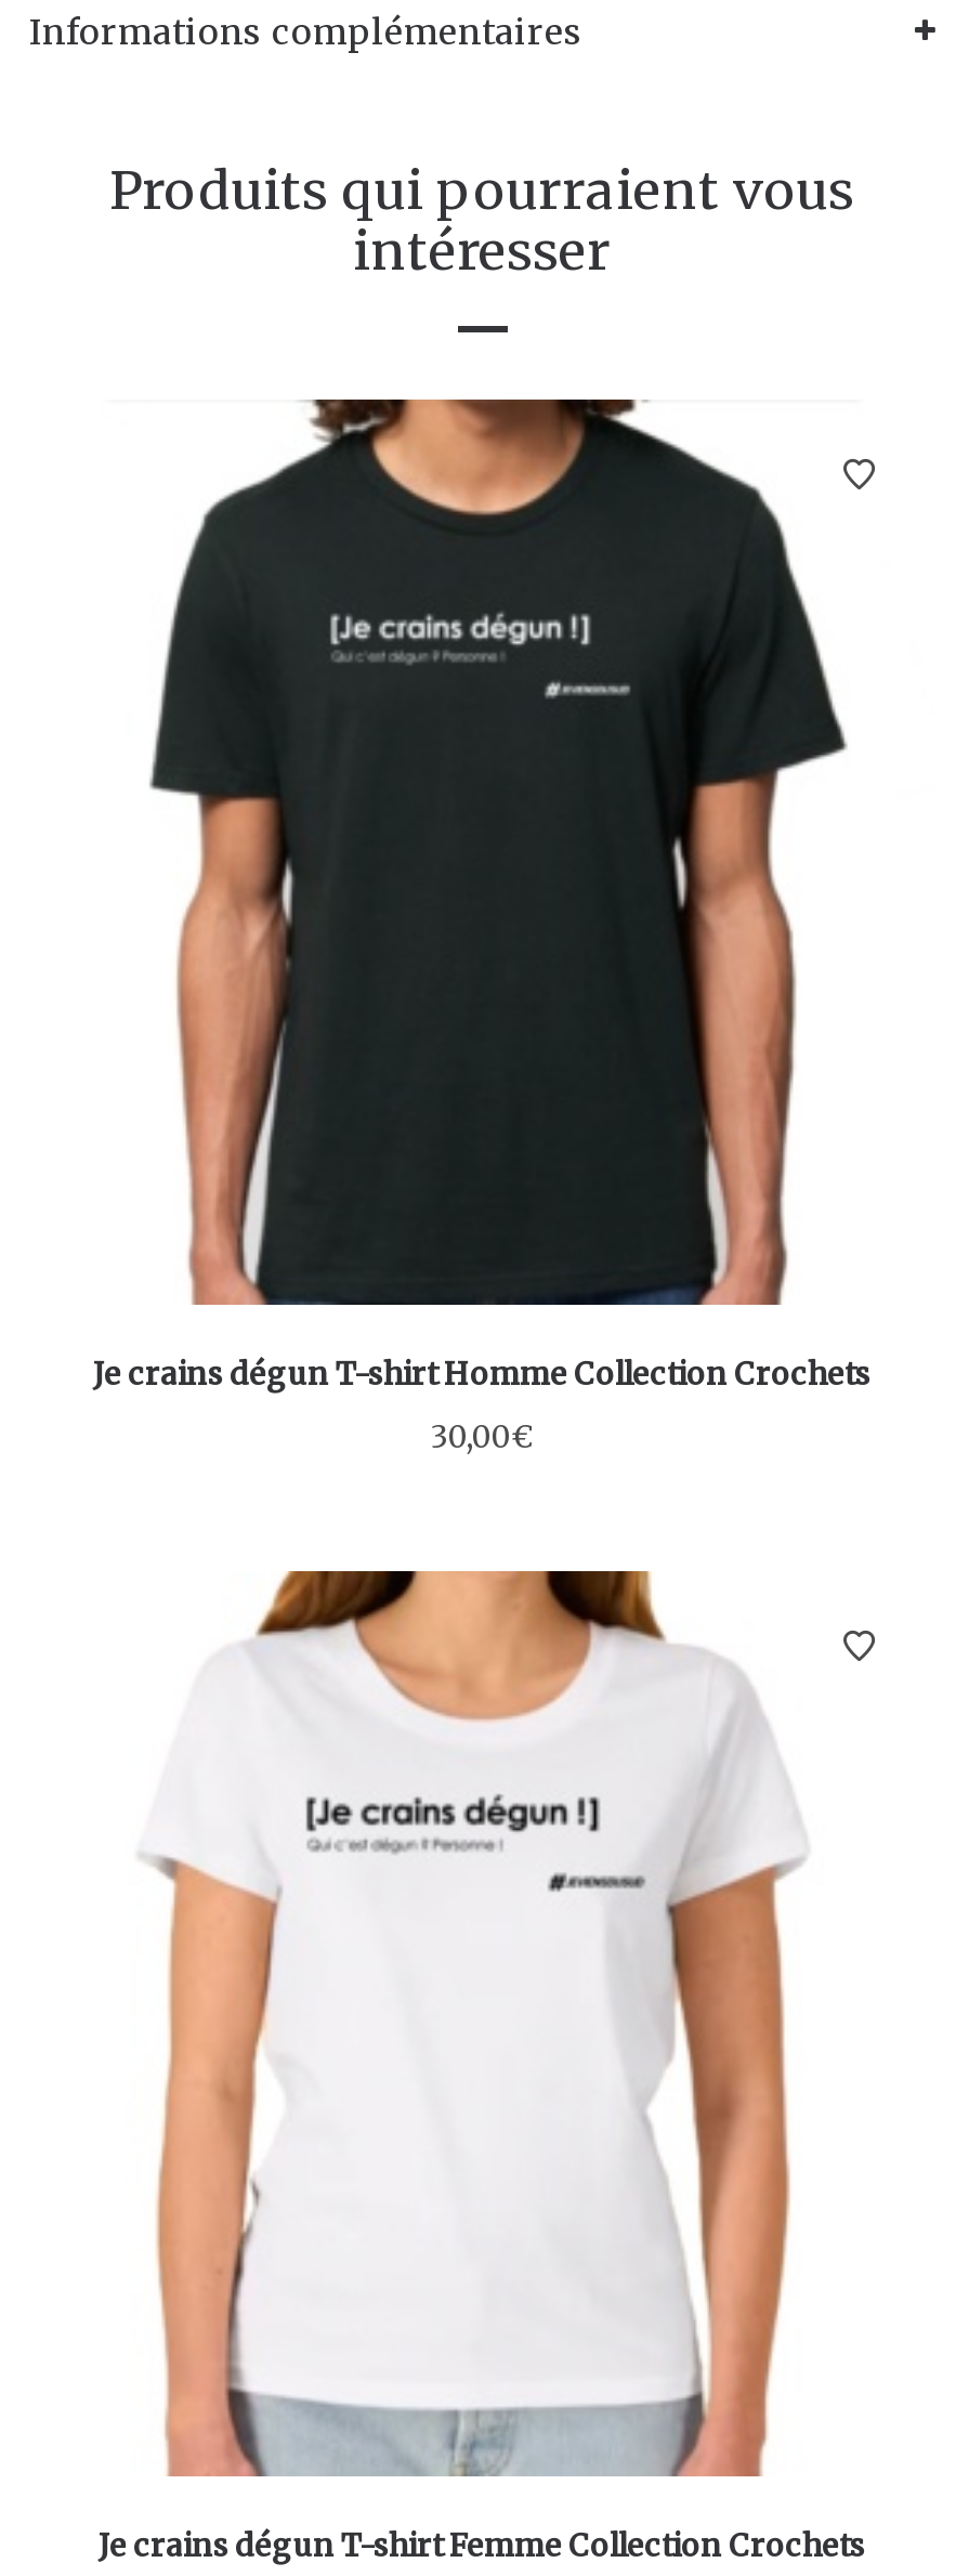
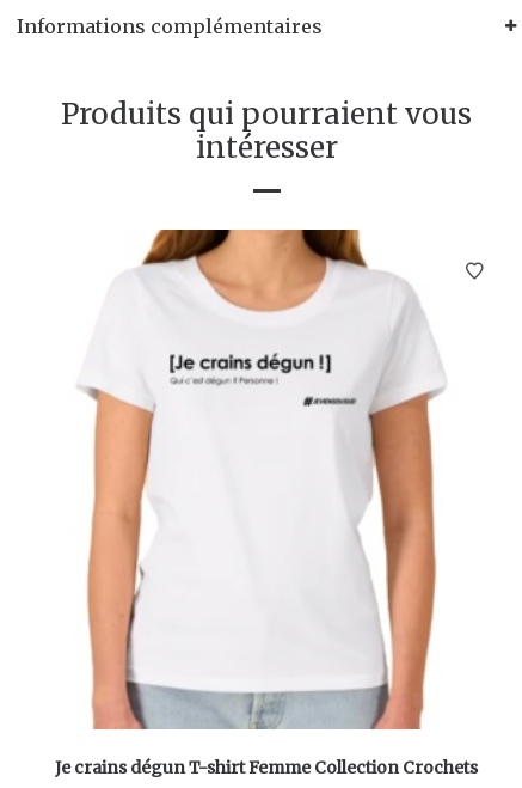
[93,397,870,1457] [image] | Je crains dégun T-shirt Homme Collection Crochets | 30,00€ -> none

